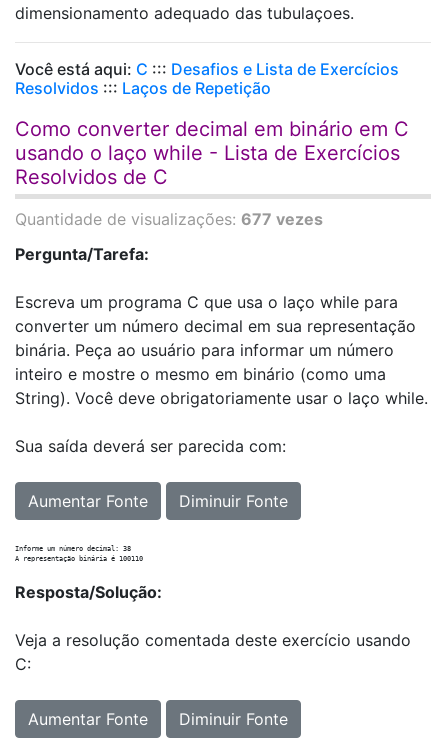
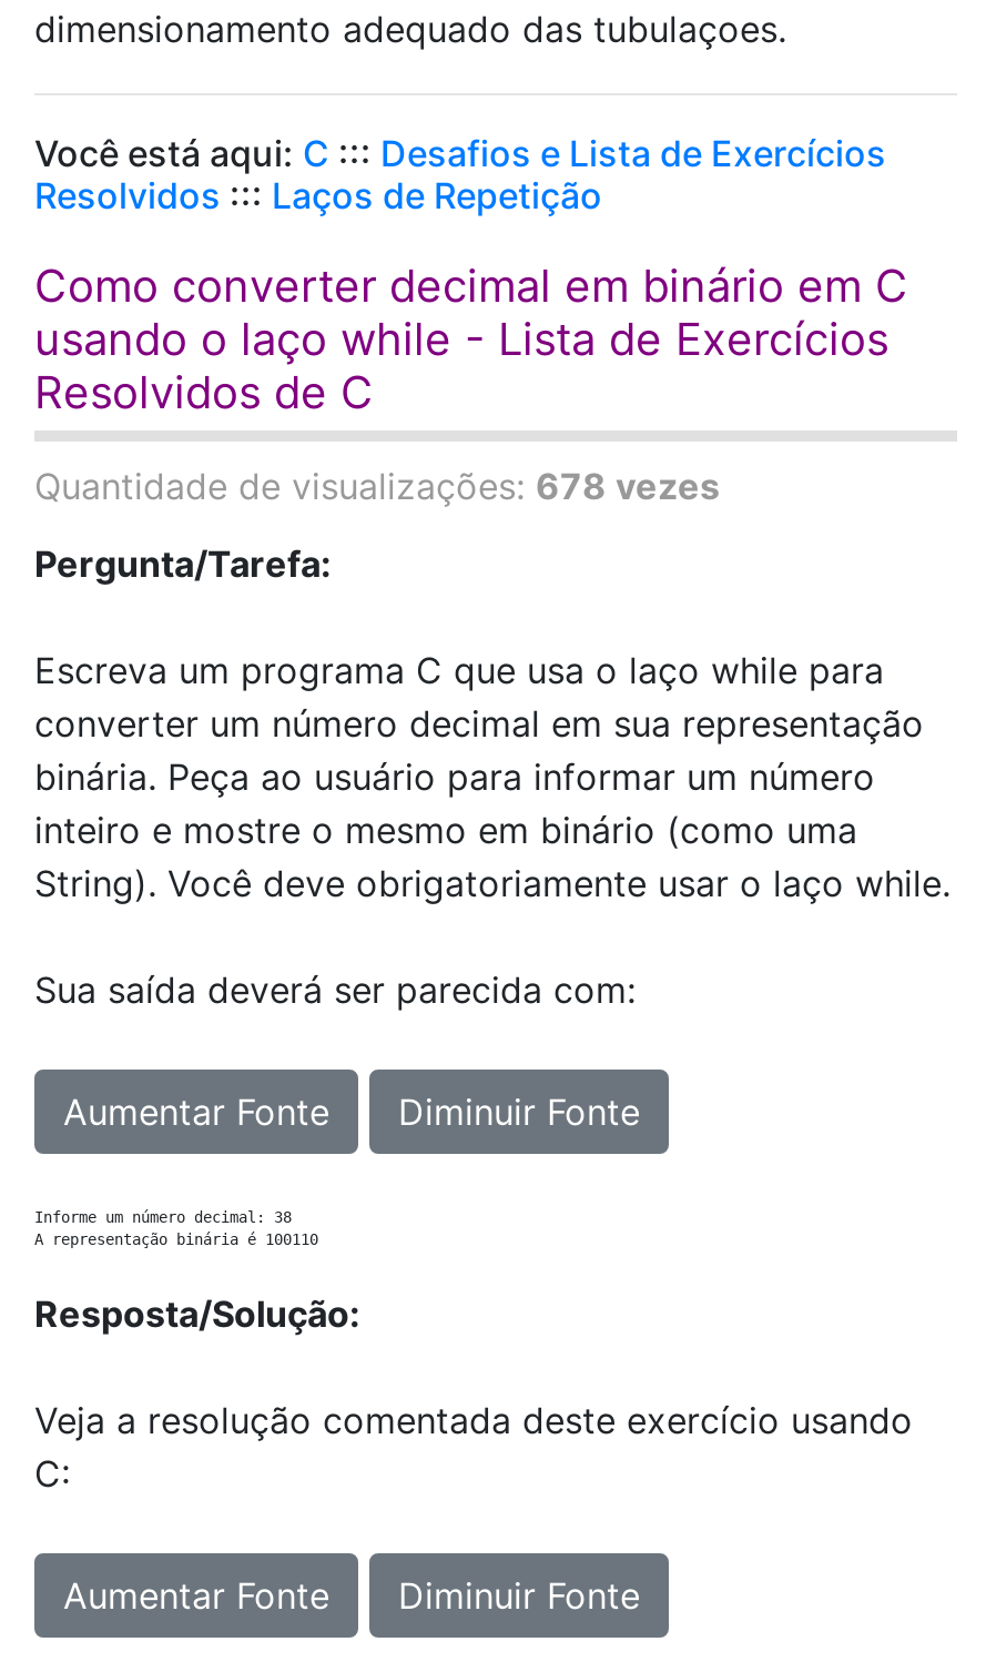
[15,209,323,229] Quantidade de visualizações: 677 vezes -> [34,464,720,508] Quantidade de visualizações: 678 vezes

